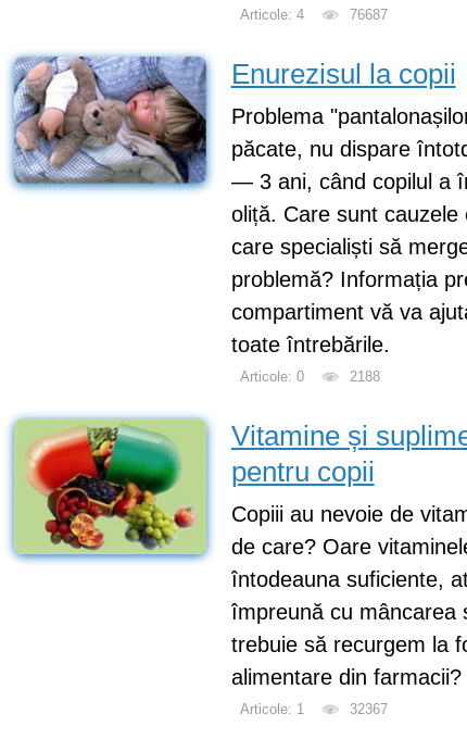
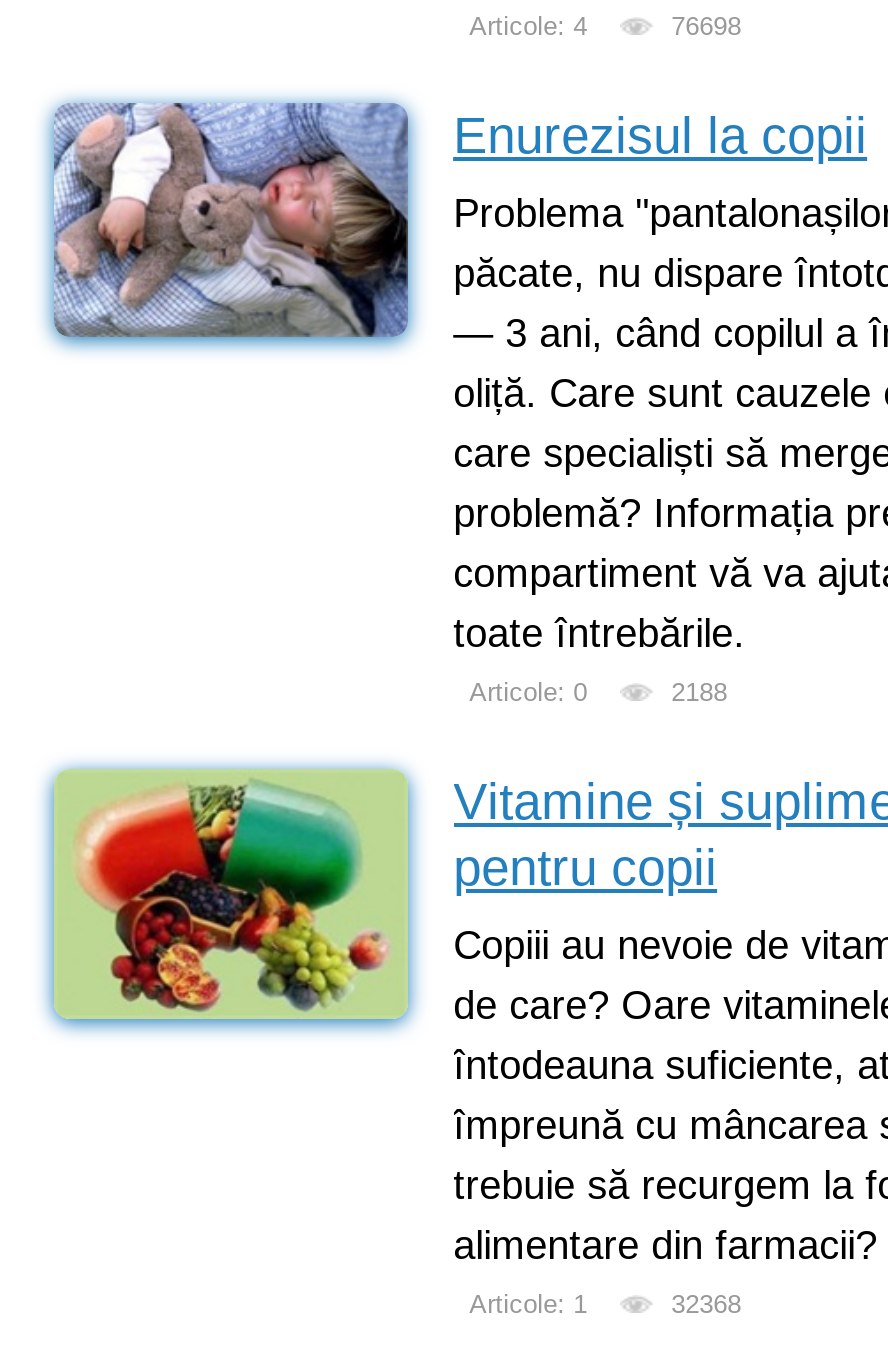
[345,7,387,23] 76687 -> [663,12,741,42] 76698
[345,701,387,718] 32367 -> [663,1290,741,1320] 32368

